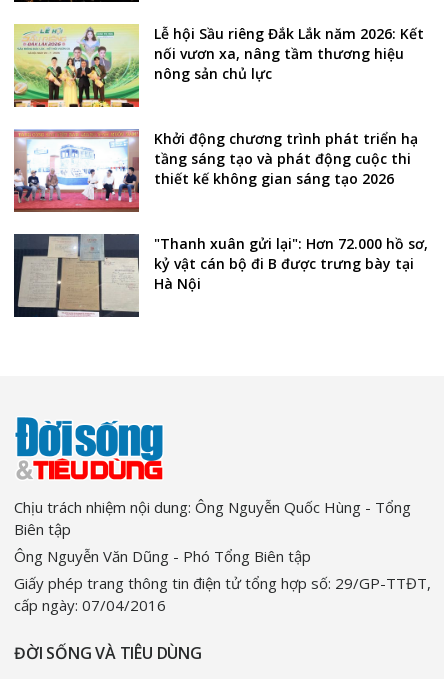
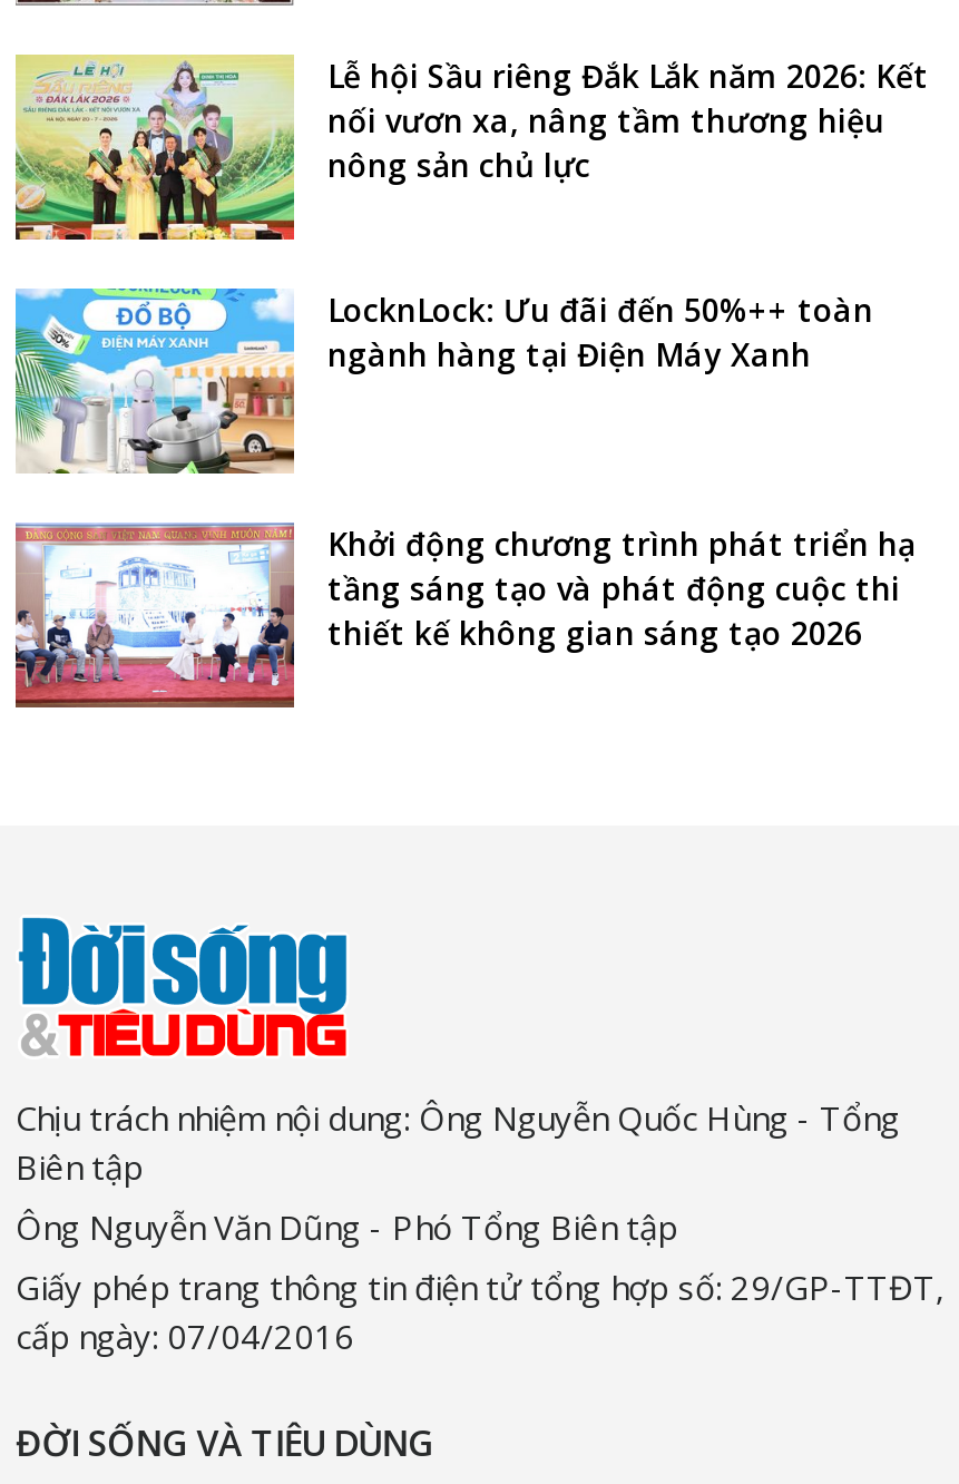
none -> [13,287,873,475] [image] | LocknLock: Ưu đãi đến 50%++ toàn | ngành hàng tại Điện Máy Xanh
moved [12,129,418,213] -> [11,521,916,709]: [image] | Khởi động chương trình phát triển hạ | tầng sáng tạo và phát động cuộc thi | thiết kế không gian sáng tạo 2026
[13,233,428,324] [image] | "Thanh xuân gửi lại": Hơn 72.000 hồ sơ, | kỷ vật cán bộ đi B được trưng bày tại | Hà Nội -> none

